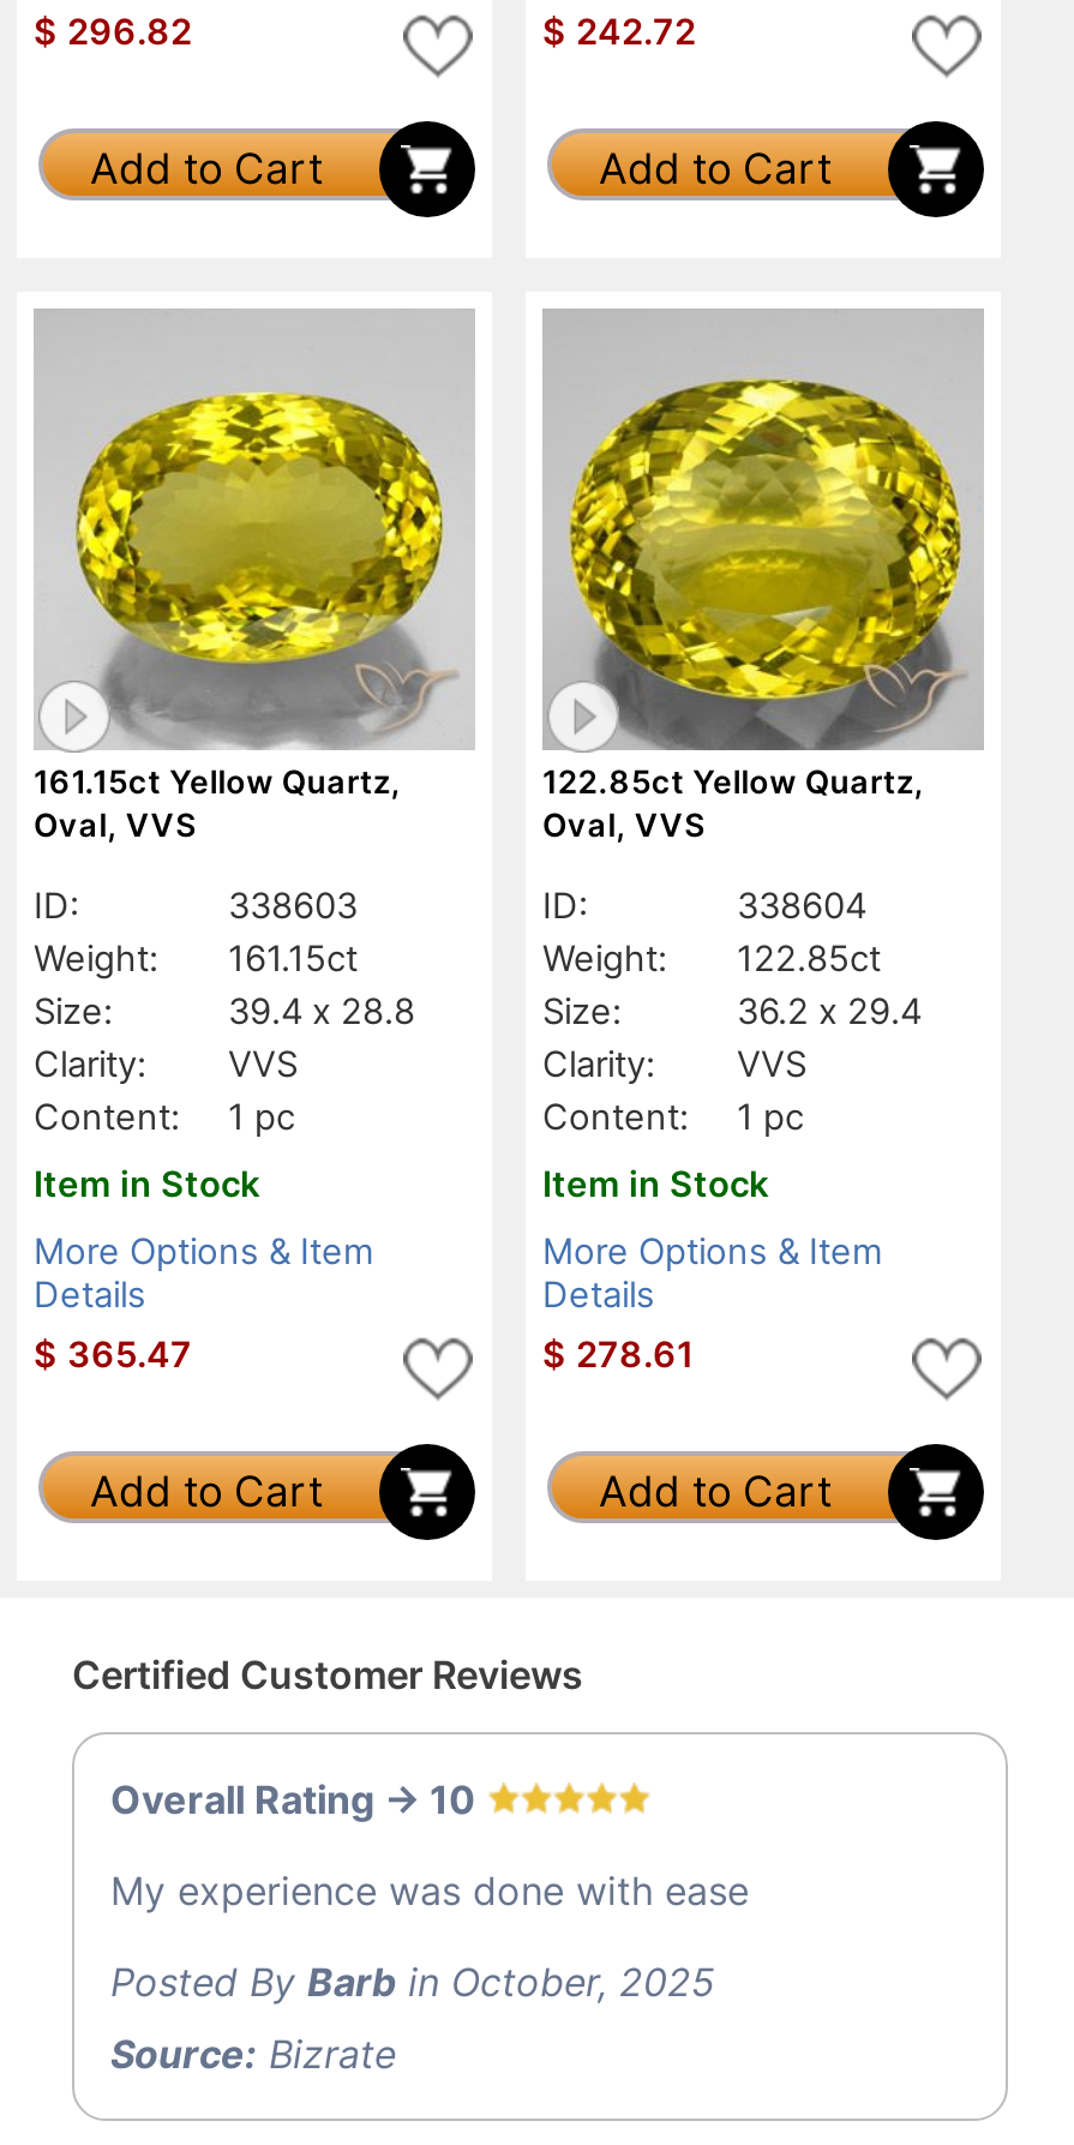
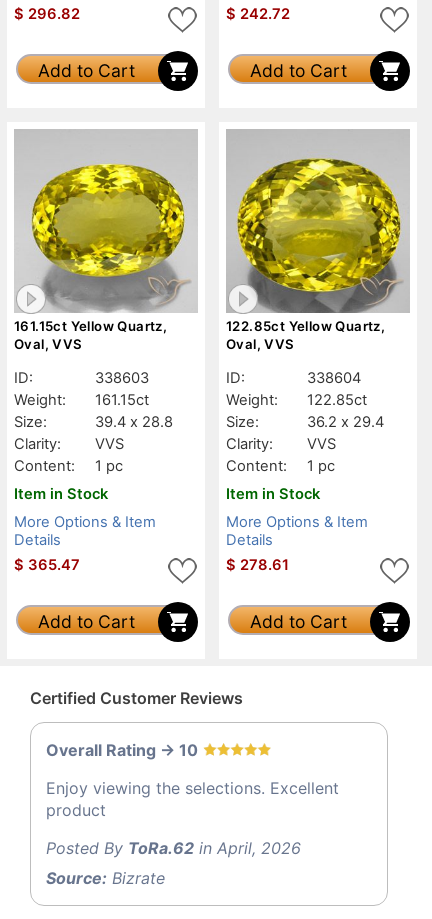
[110,1865,749,1913] My experience was done with ease -> [46,777,339,819] Enjoy viewing the selections. Excellent | product
[110,1957,715,2005] Posted By Barb in October, 2025 -> [46,837,301,857] Posted By ToRa.62 in April, 2026

